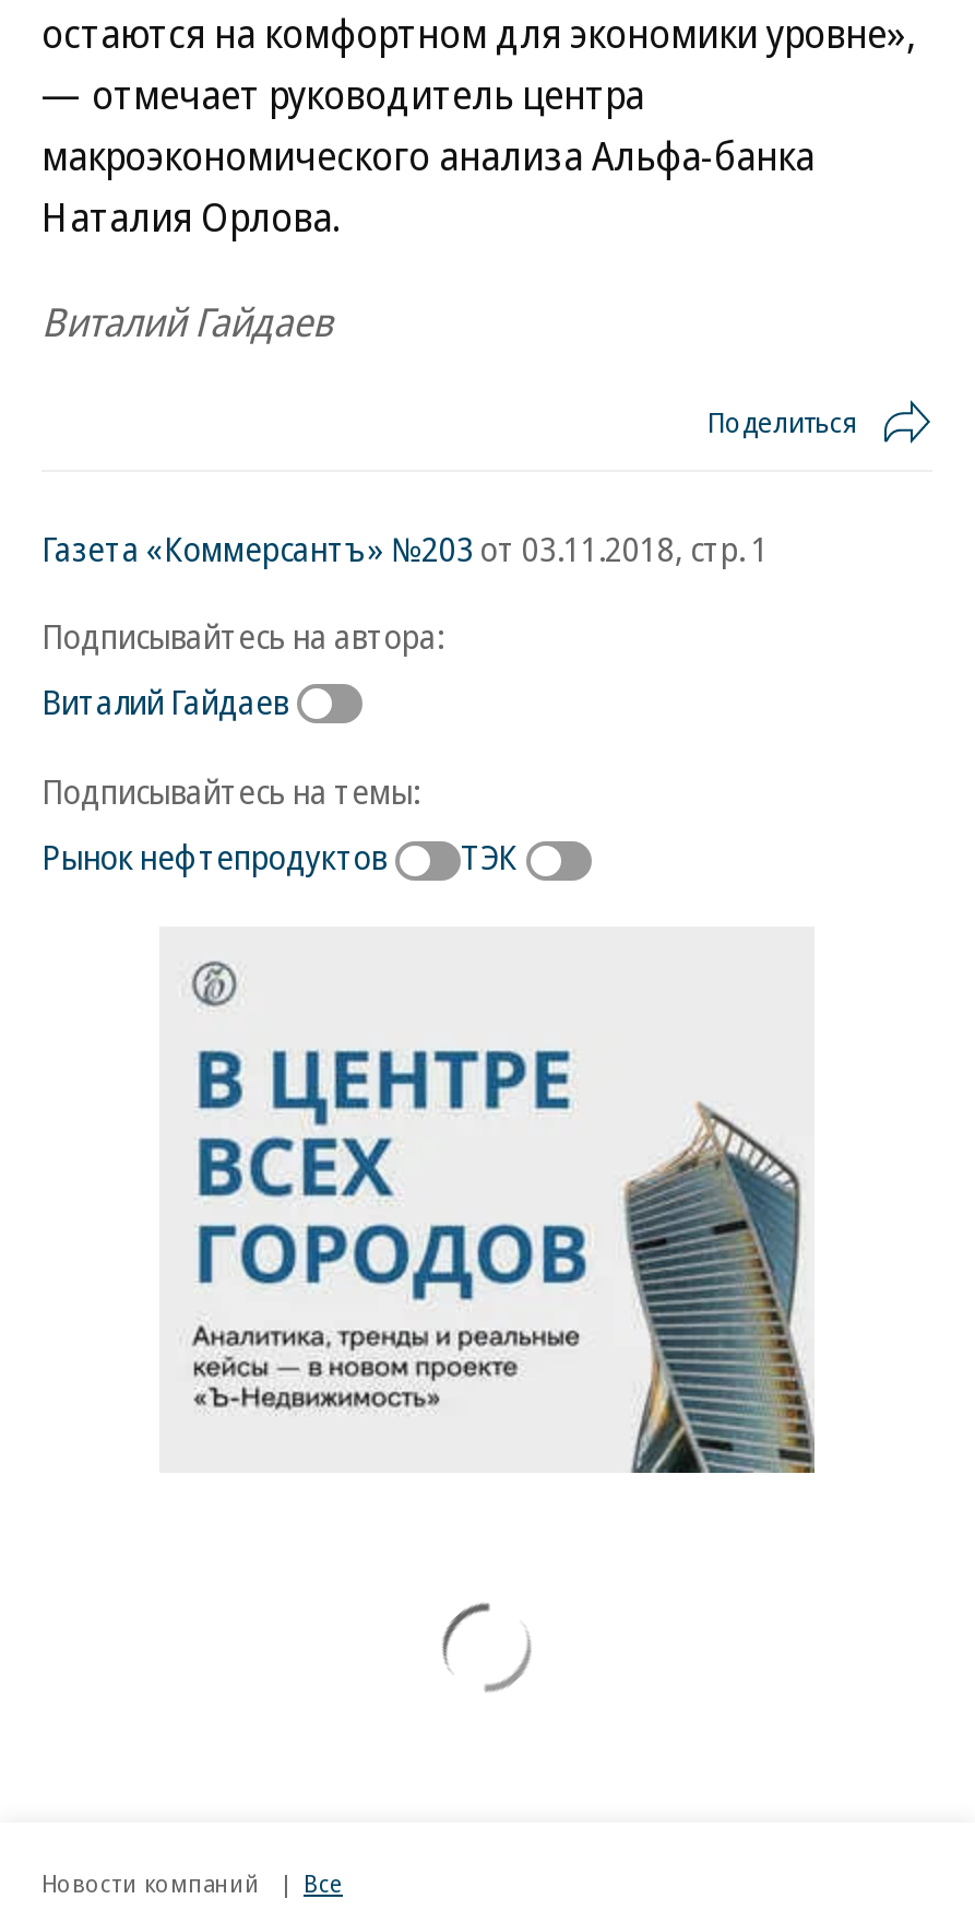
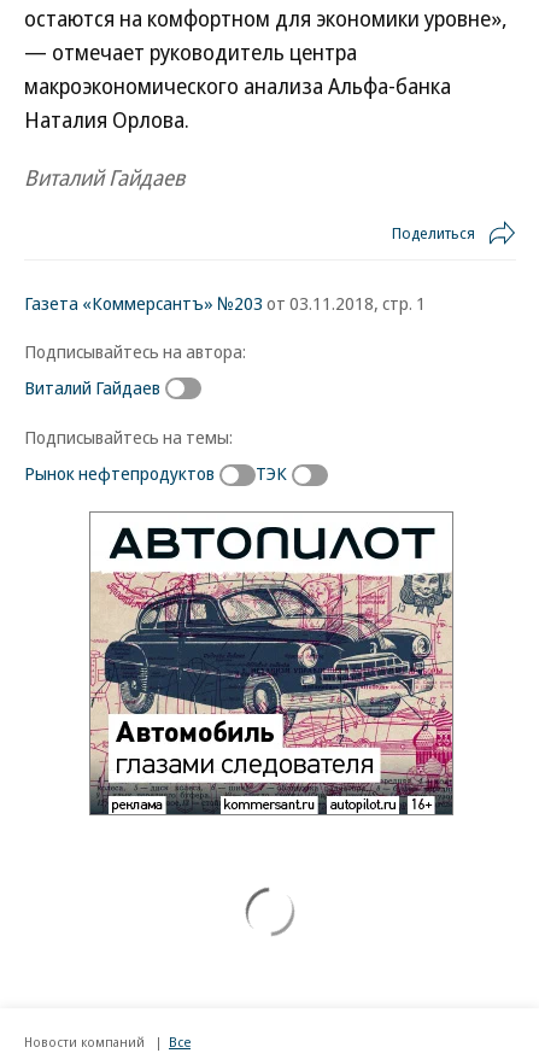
[159,929,819,1475] [image] -> [88,511,455,817] [image]

